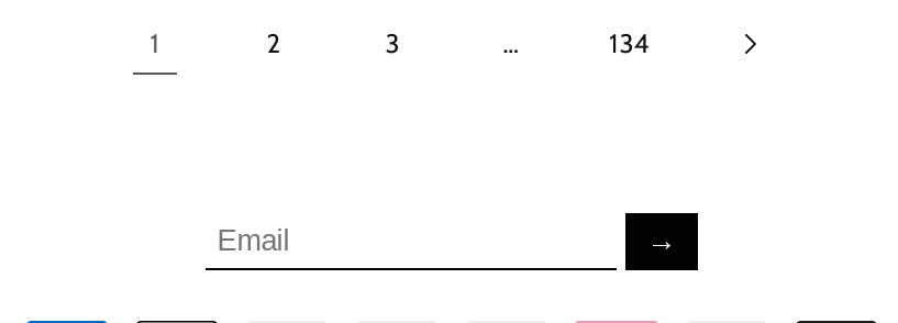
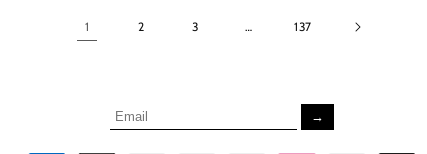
[609,26,650,59] 134 -> [294,19,312,34] 137

